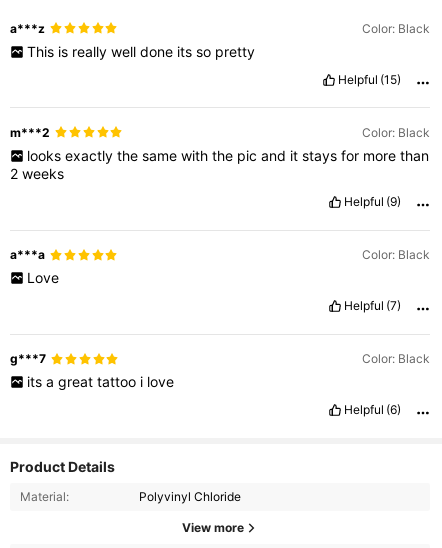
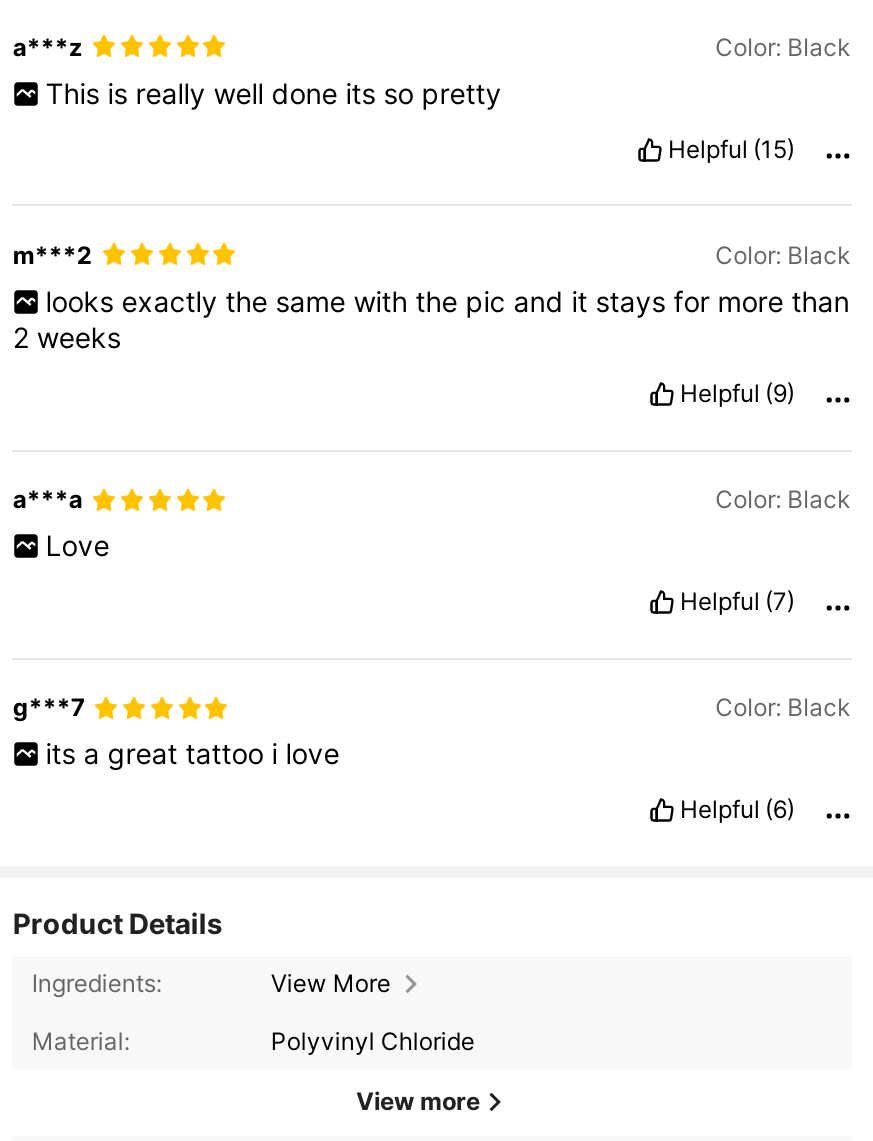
none -> [32,968,391,998] Ingredients: | View More

